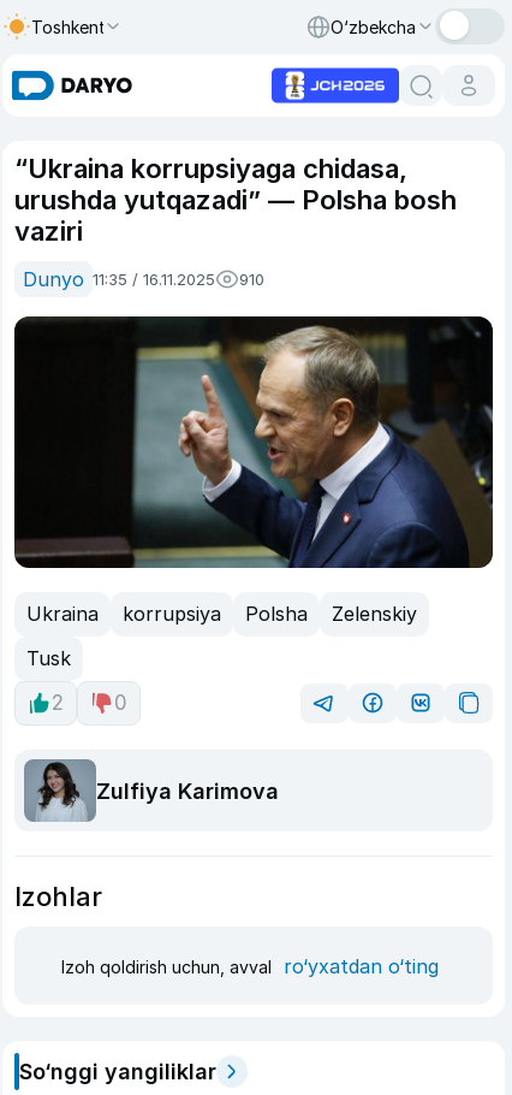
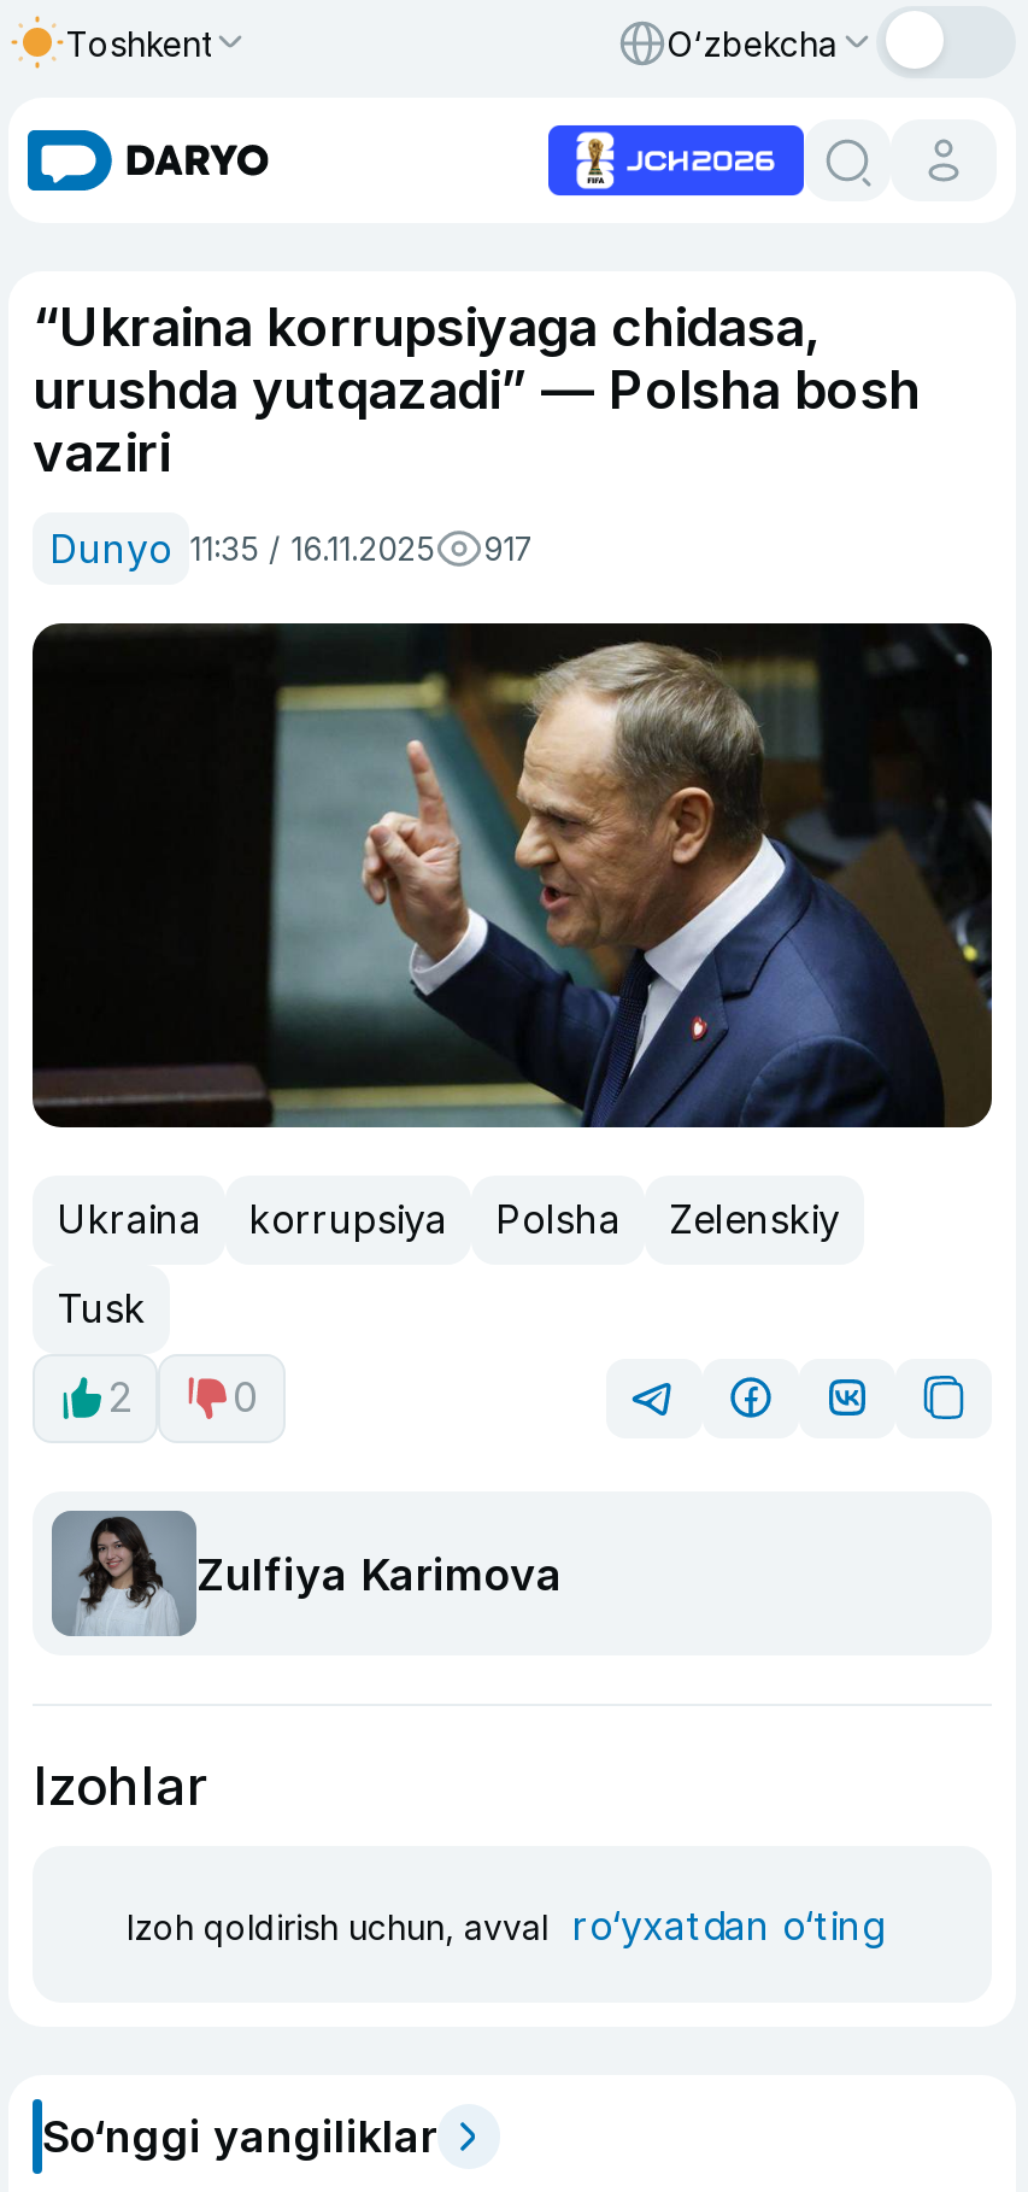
[23,267,264,291] Dunyo 11:35 / 16.11.2025 910 -> [49,524,534,573] Dunyo 11:35 / 16.11.2025 917

